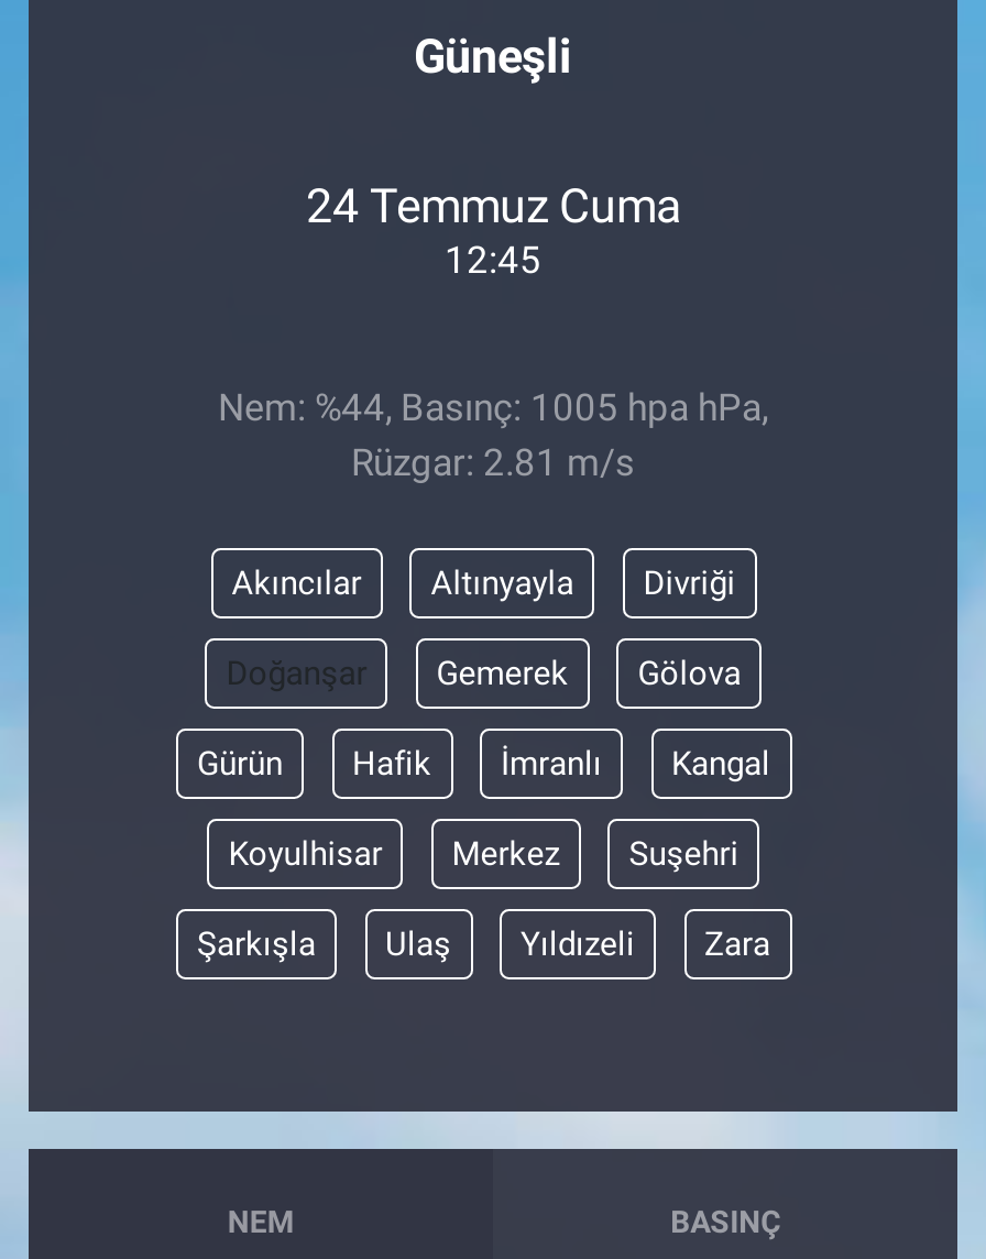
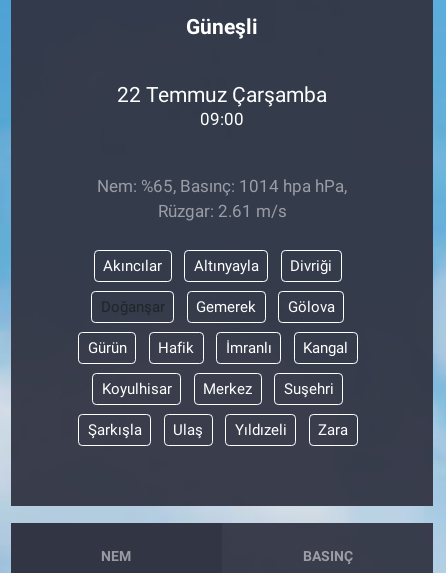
[306,177,680,232] 24 Temmuz Cuma -> [117,82,327,107] 22 Temmuz Çarşamba
[445,236,541,280] 12:45 -> [200,109,244,129] 09:00
[218,385,768,429] Nem: %44, Basınç: 1005 hpa hPa, -> [97,176,347,196] Nem: %65, Basınç: 1014 hpa hPa,
[351,440,635,484] Rüzgar: 2.81 m/s -> [157,201,286,221] Rüzgar: 2.61 m/s

